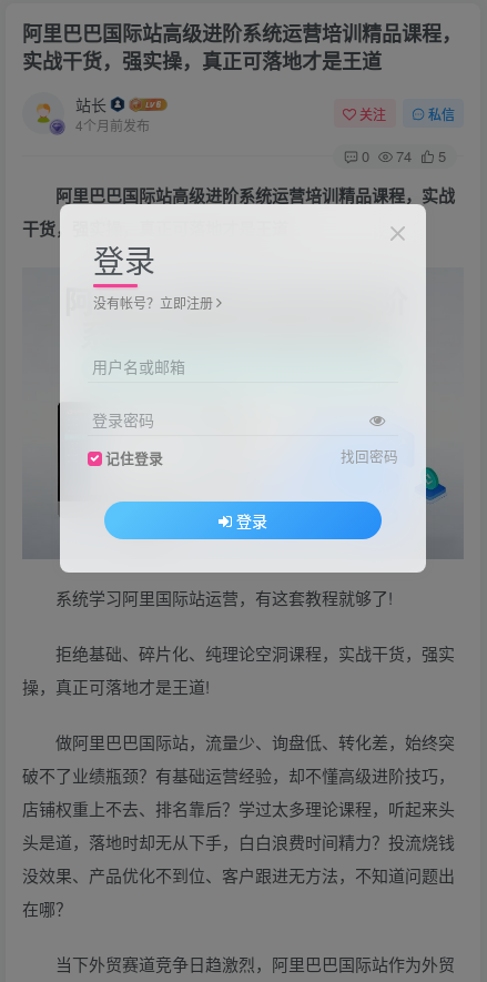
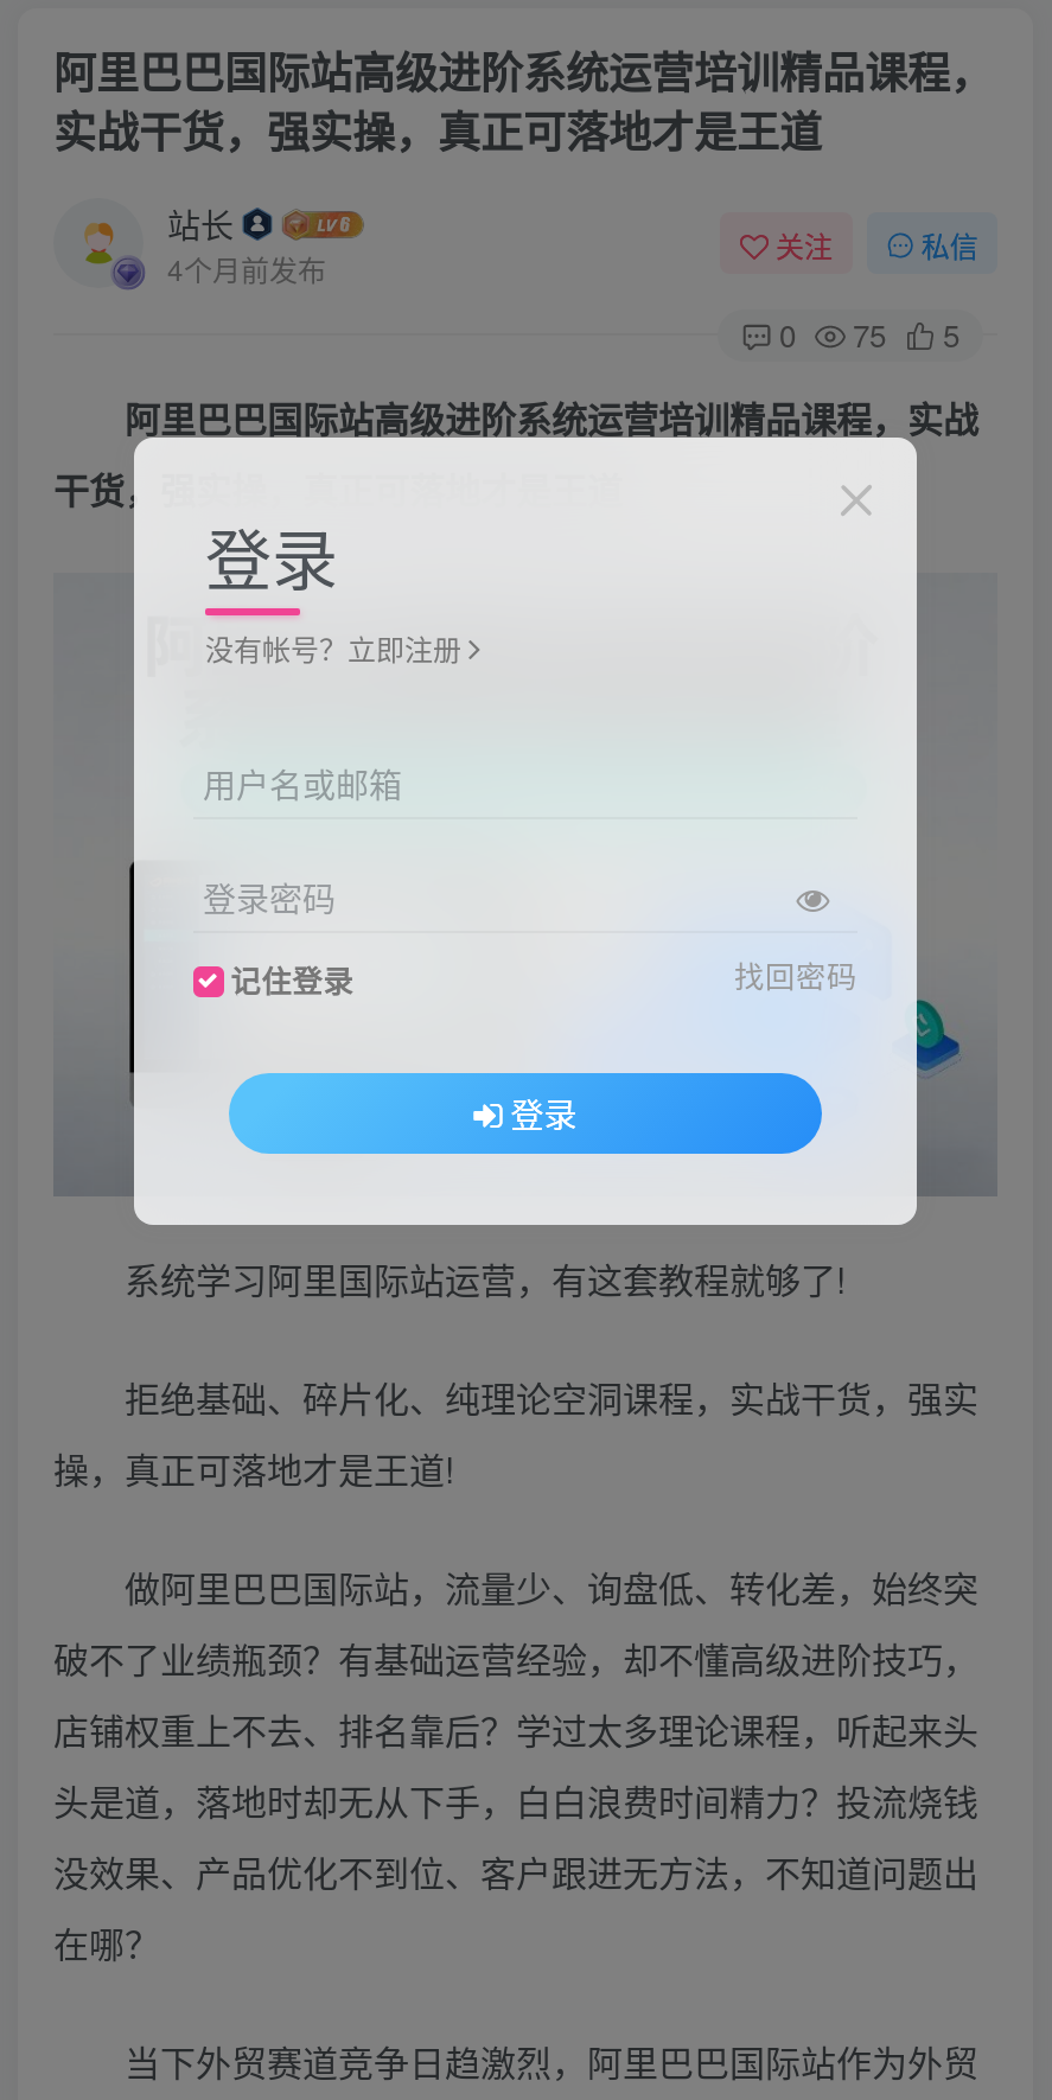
[362,145,446,166] 0 74 5 -> [779,312,959,357] 0 75 5

